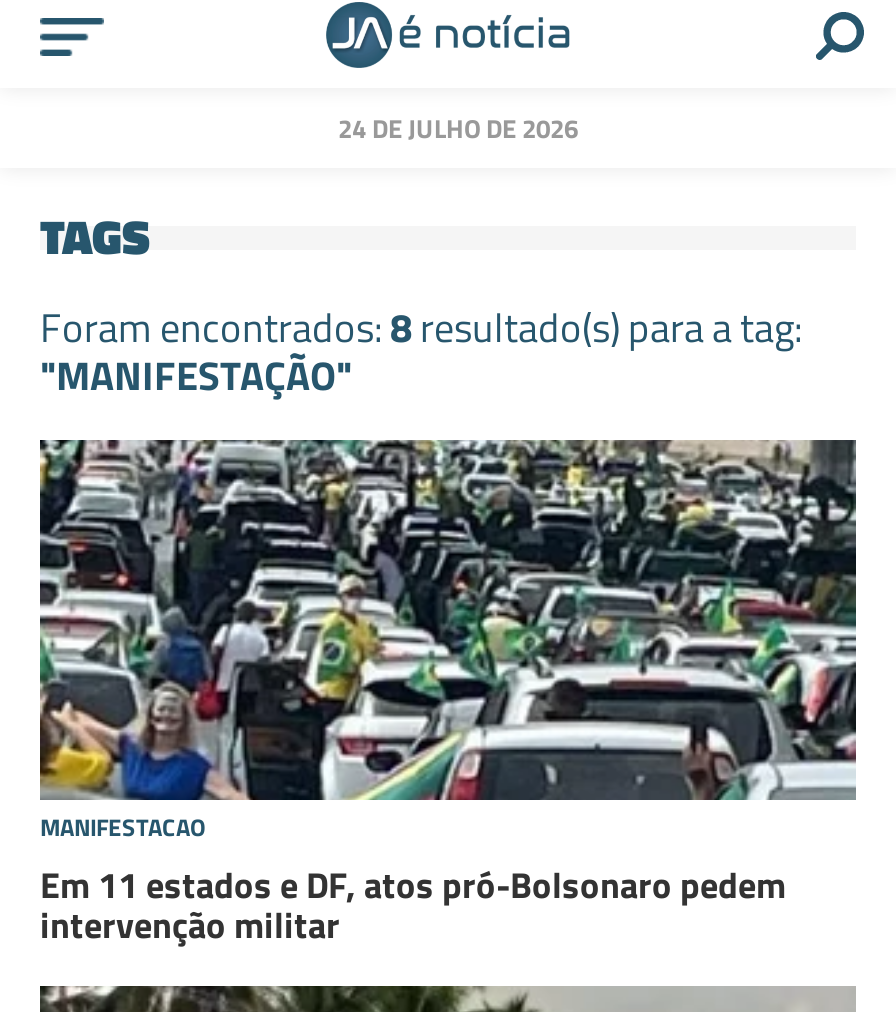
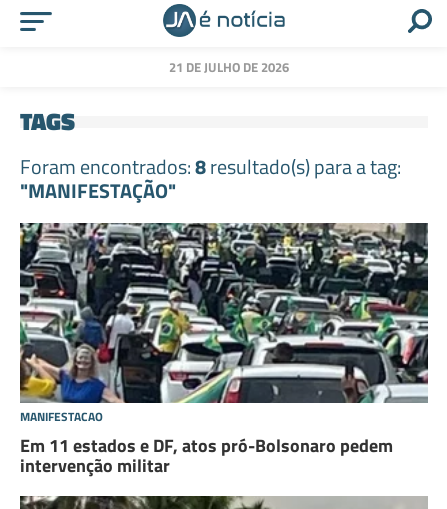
[338,108,578,148] 24 DE JULHO DE 2026 -> [169,57,289,77] 21 DE JULHO DE 2026

